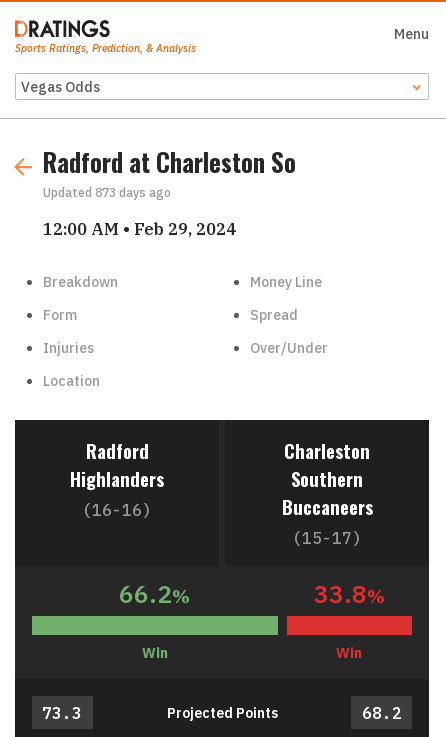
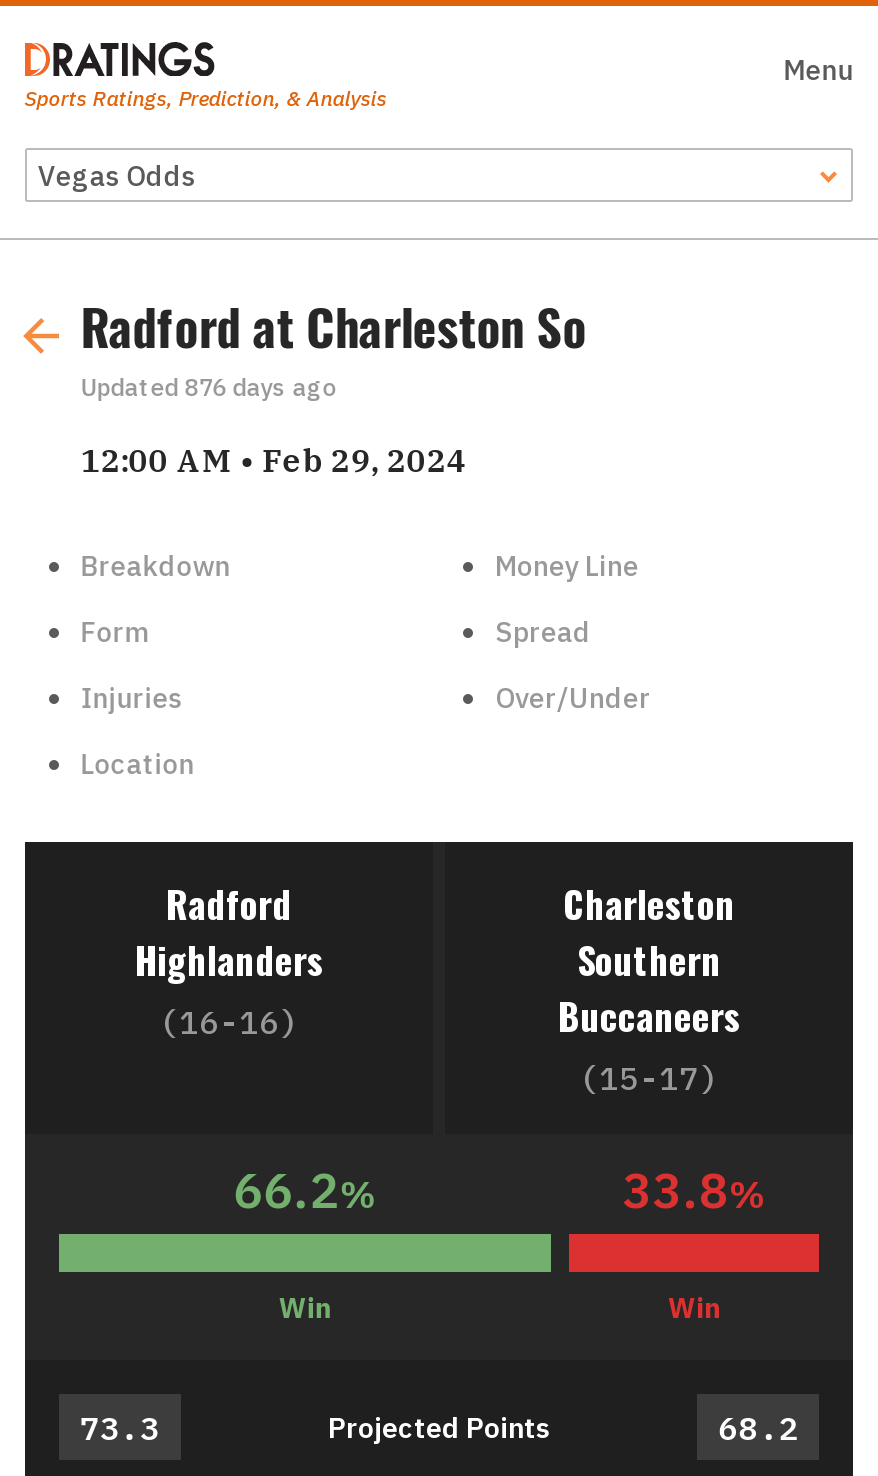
[43,185,171,200] Updated 873 days ago -> [81,372,337,402] Updated 876 days ago

